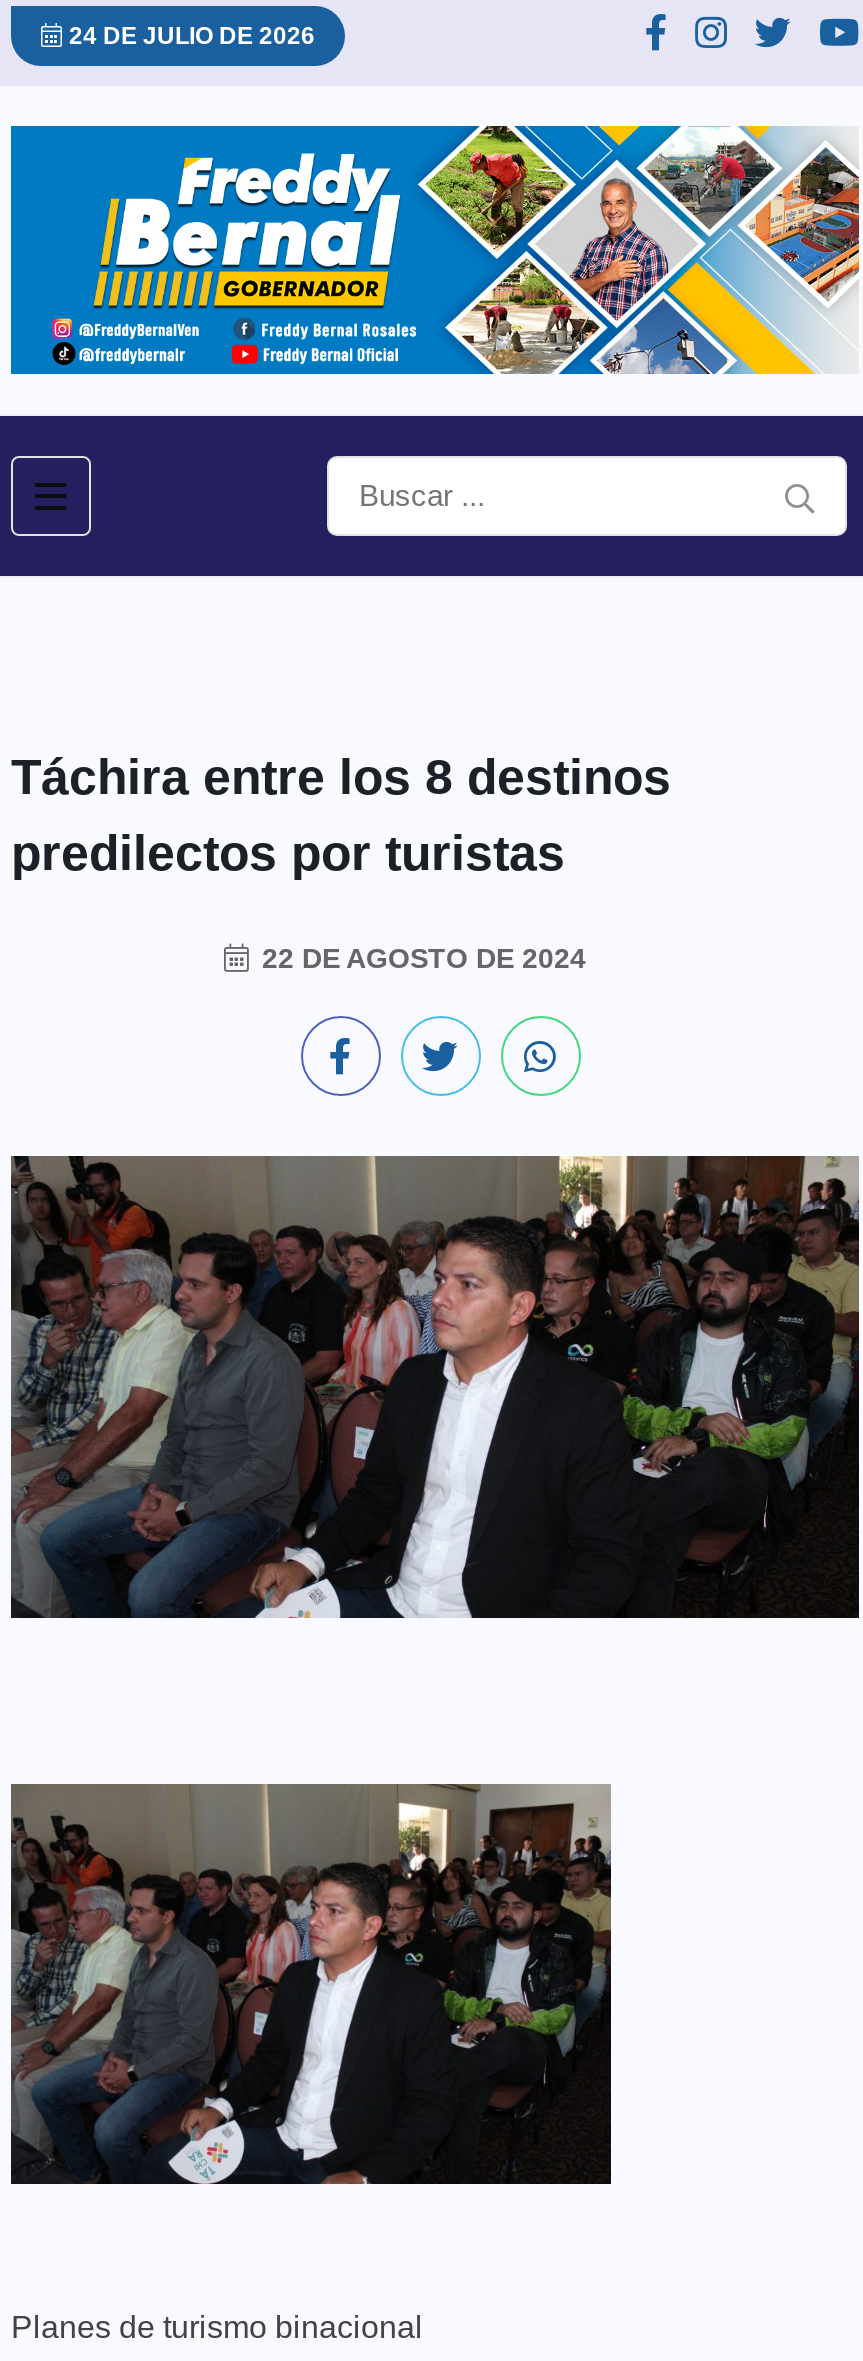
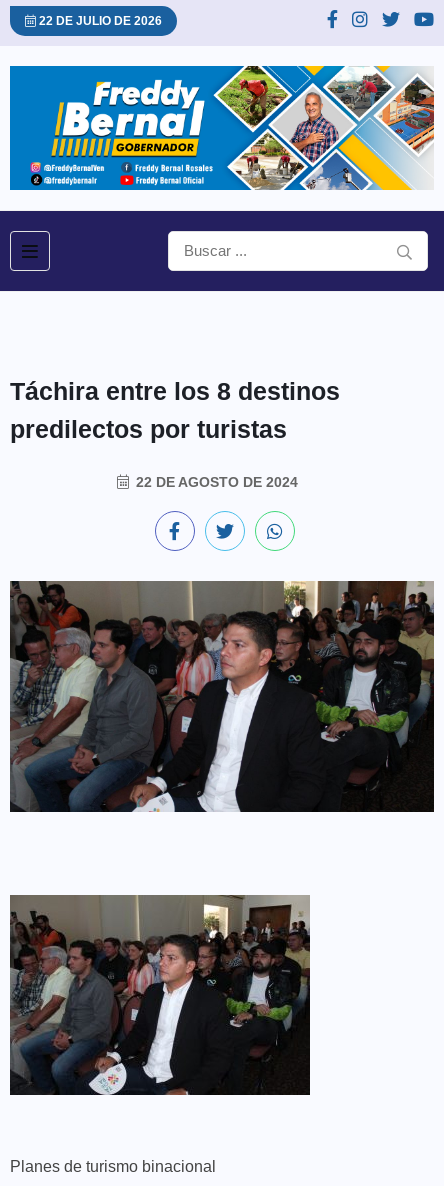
[63,22,315,50] 24 DE JULIO DE 2026 -> [36,14,162,28] 22 DE JULIO DE 2026

